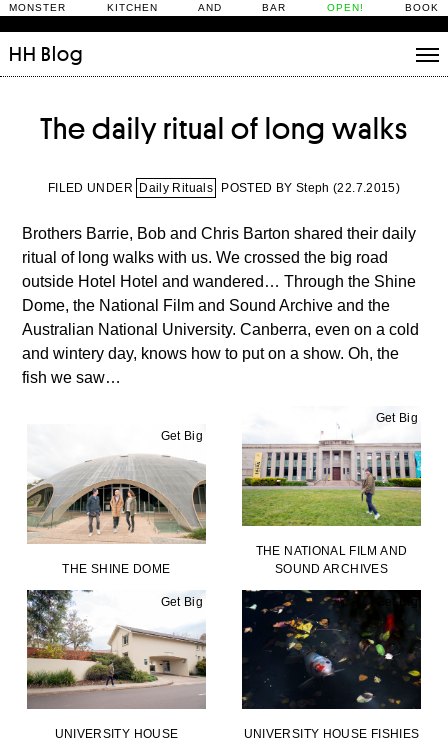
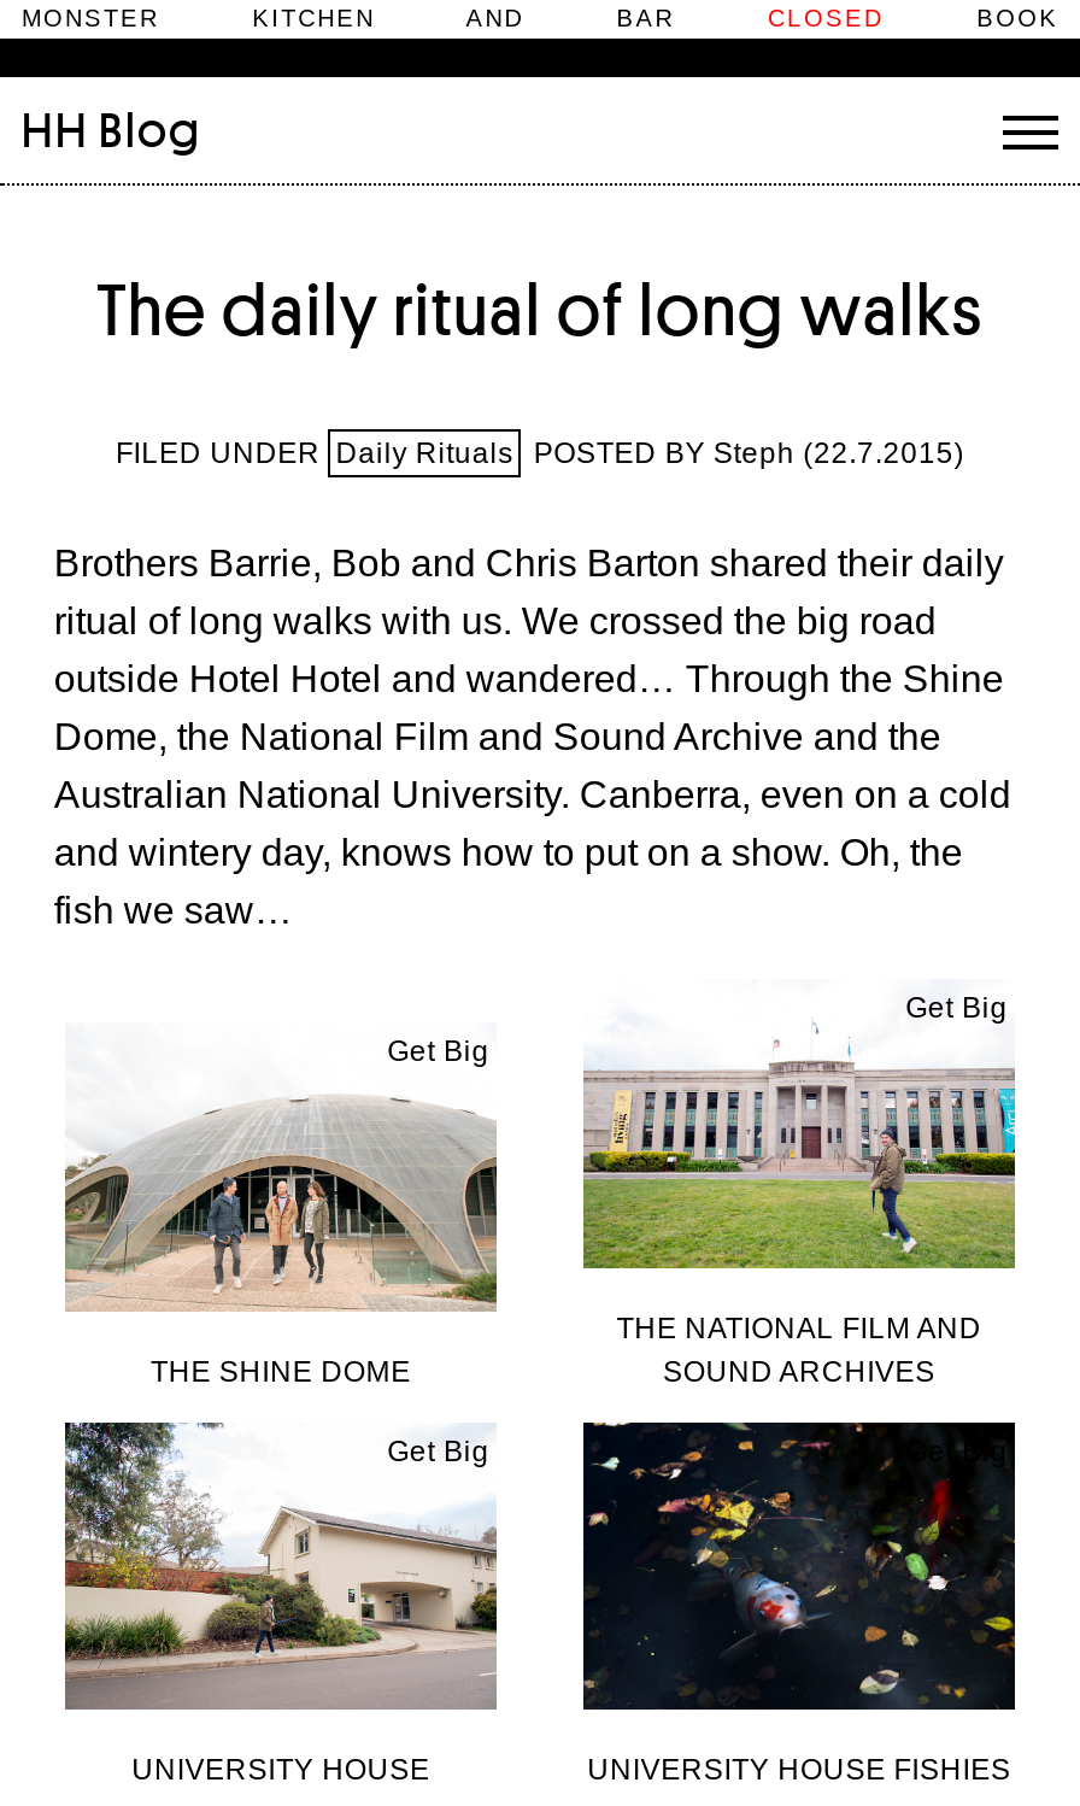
[327,2,364,13] OPEN! -> [768,5,883,31] CLOSED

